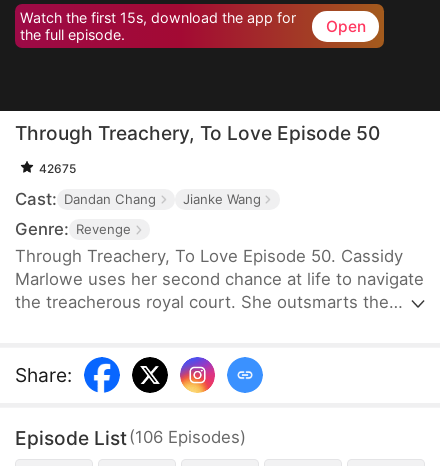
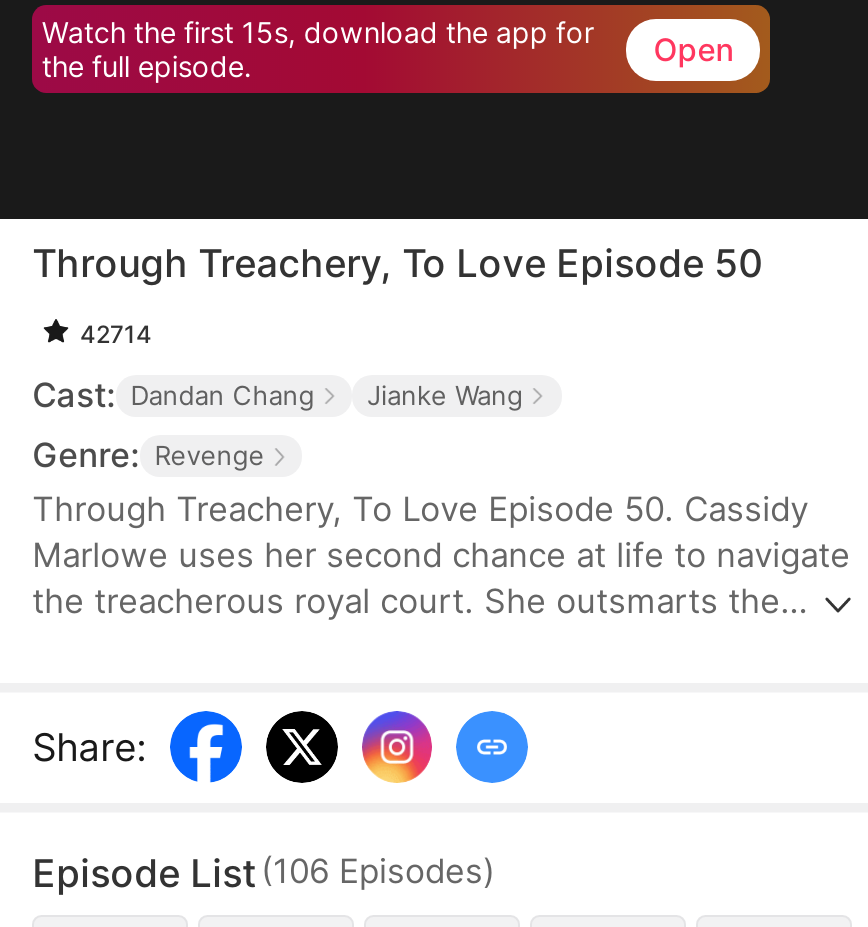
[39,161,76,176] 42675 -> [80,318,152,348] 42714

